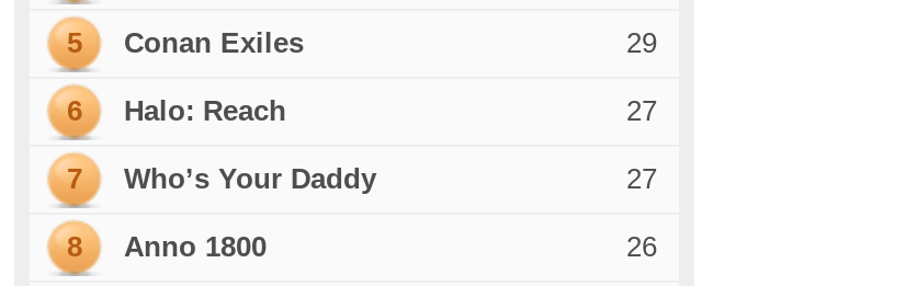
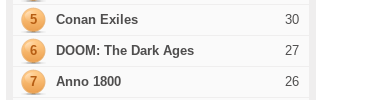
[626,25,657,58] 29 -> [285,12,299,27] 30
[124,93,286,126] Halo: Reach -> [56,43,194,58] DOOM: The Dark Ages
[67,161,657,262] Who’s Your Daddy | 27 | 8 -> none

